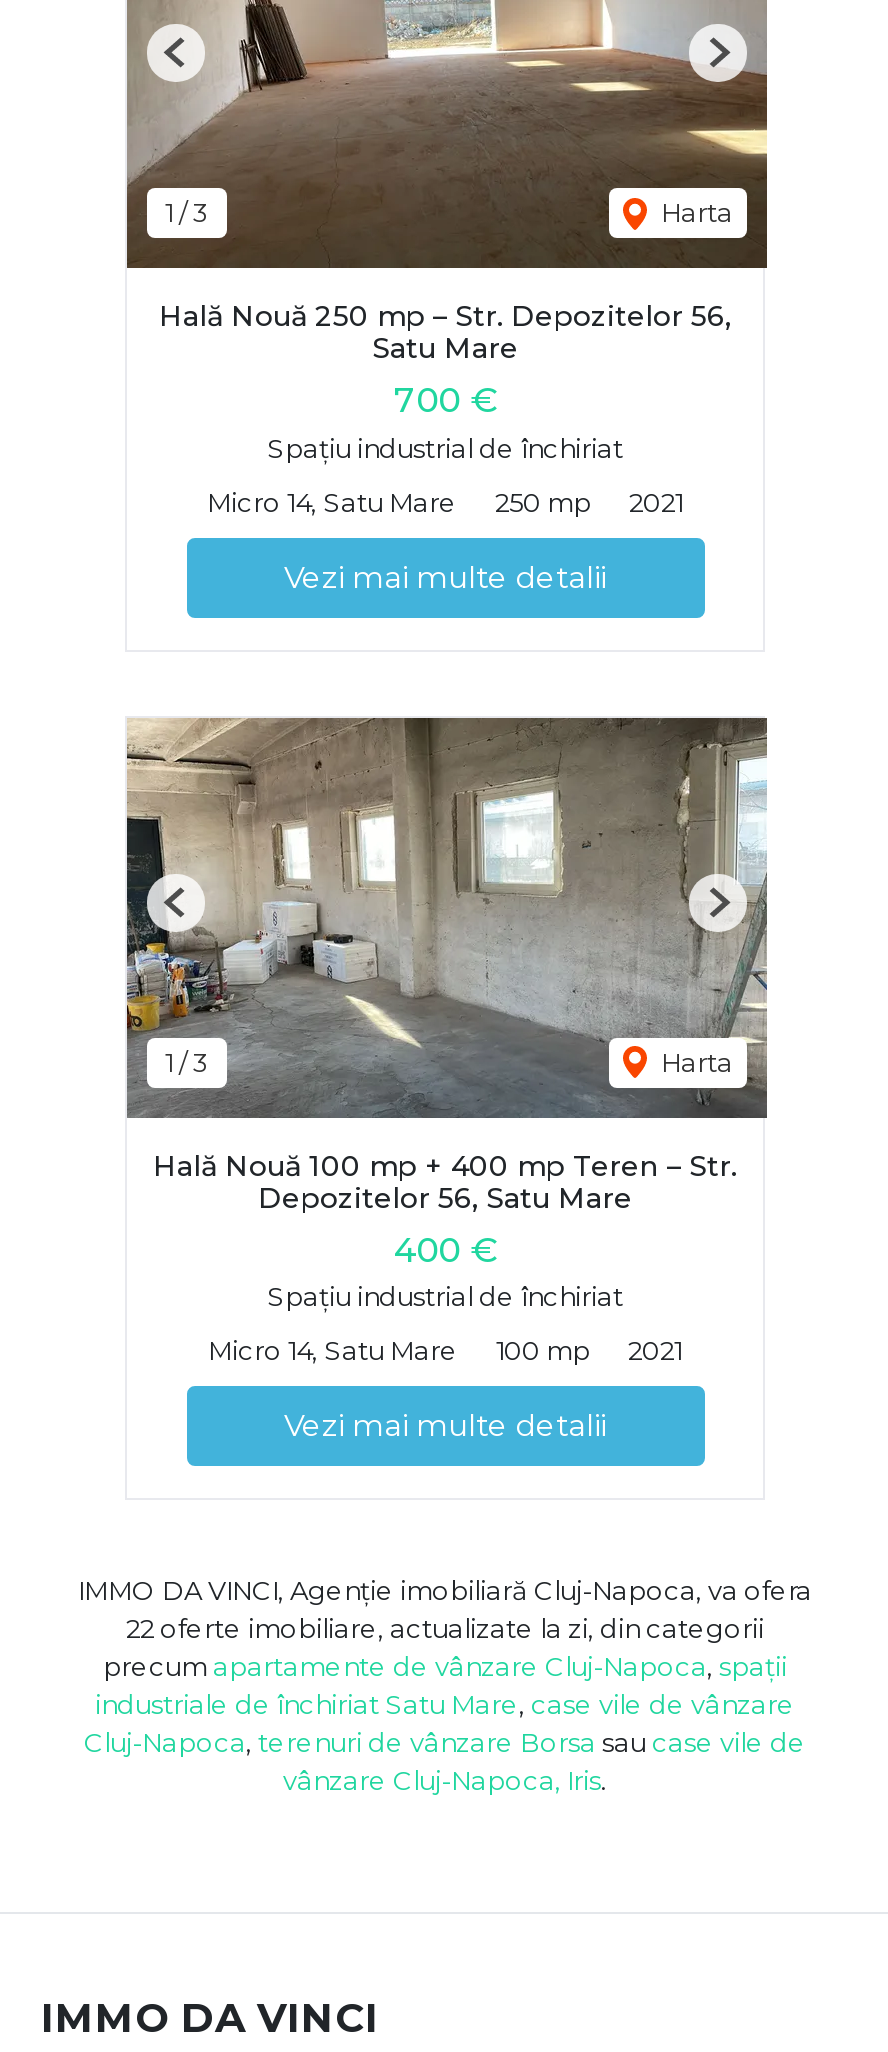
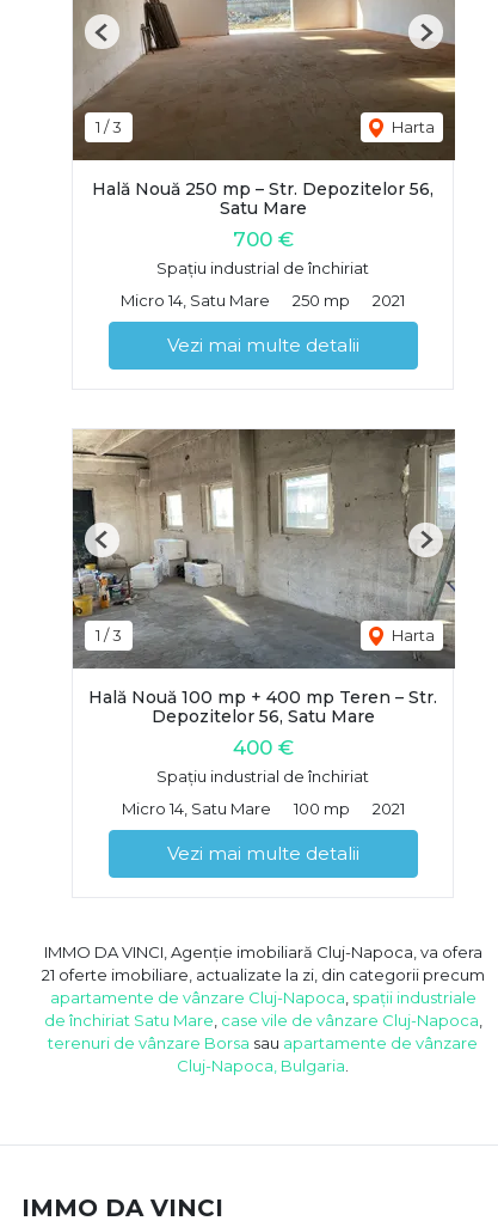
[84,1613,806,1797] 22 oferte imobiliare, actualizate la zi, din categorii | precum apartamente de vânzare Cluj-Napoca, spații | industriale de închiriat Satu Mare, case vile de vânzare | Cluj-Napoca, terenuri de vânzare Borsa sau case vile de | vânzare Cluj-Napoca, Iris. -> [41,965,484,1075] 21 oferte imobiliare, actualizate la zi, din categorii precum | apartamente de vânzare Cluj-Napoca, spații industriale | de închiriat Satu Mare, case vile de vânzare Cluj-Napoca, | terenuri de vânzare Borsa sau apartamente de vânzare | Cluj-Napoca, Bulgaria.

